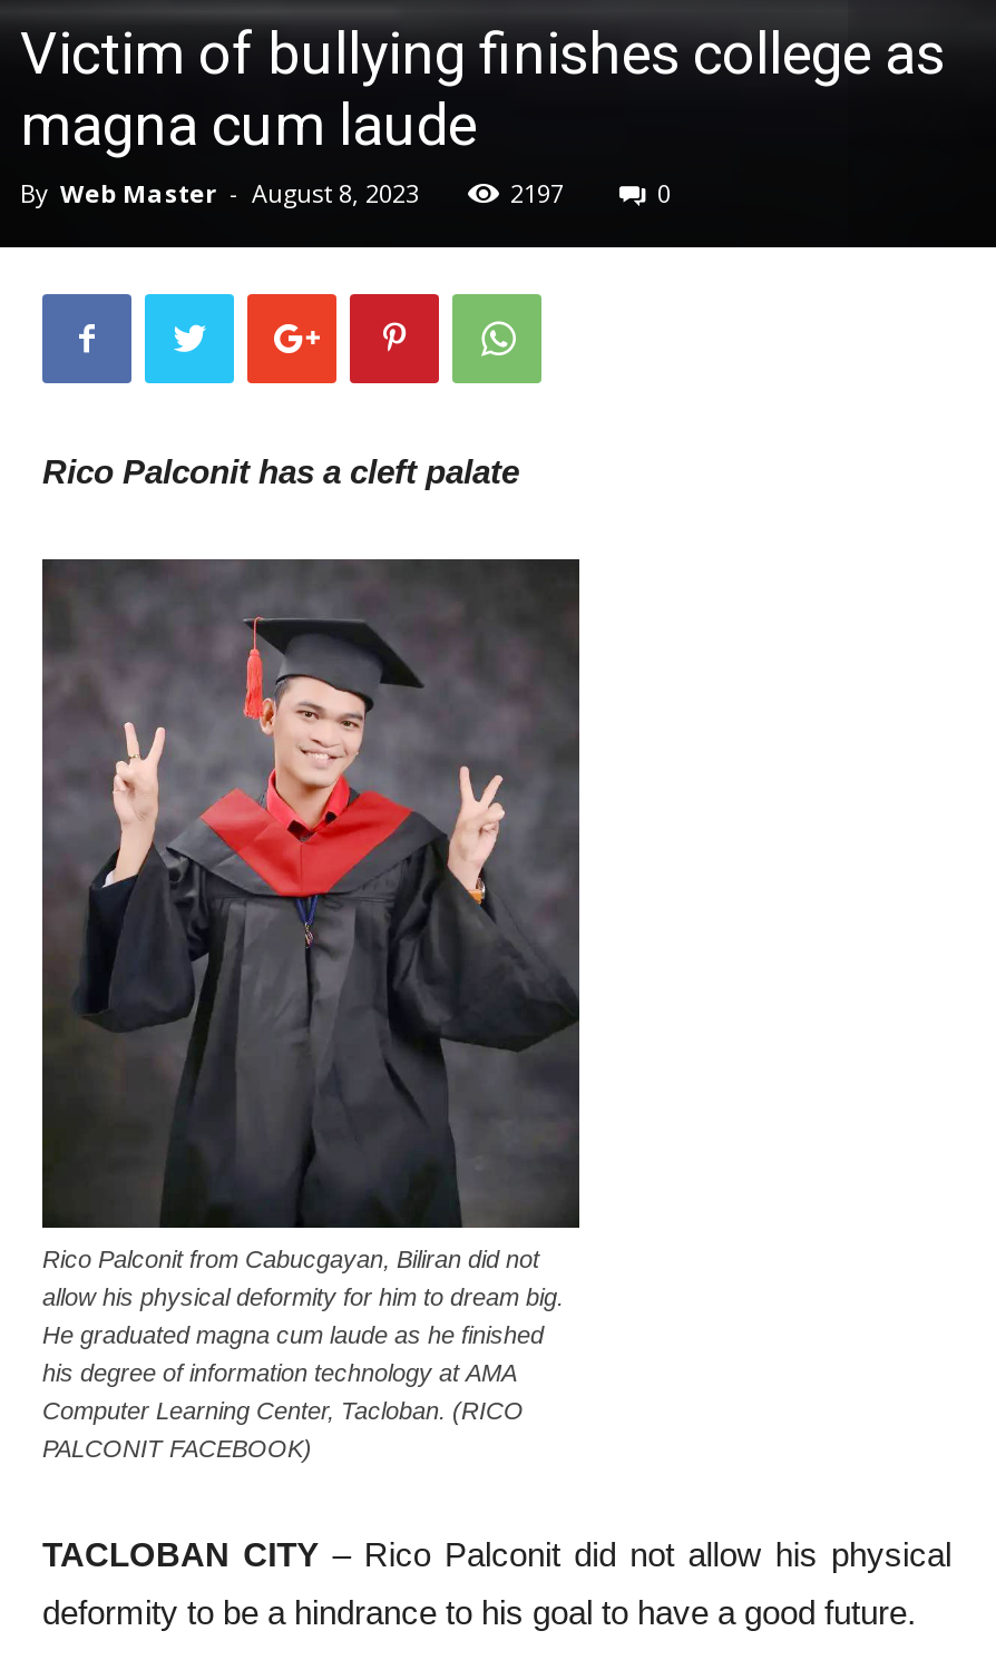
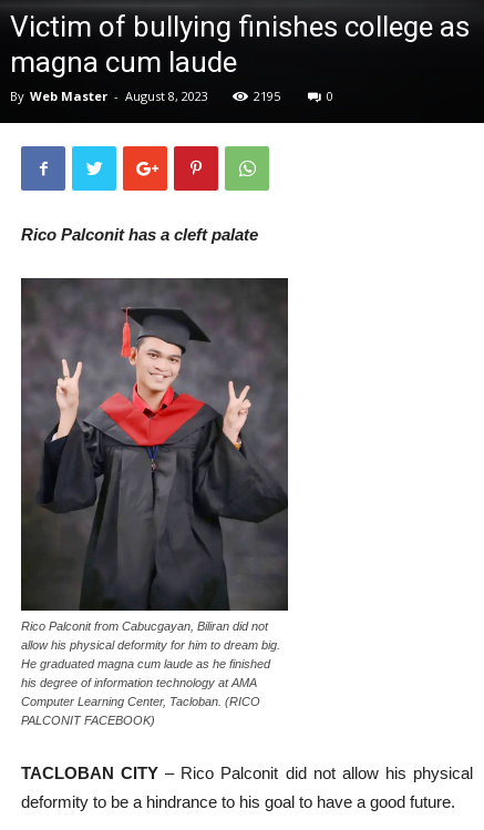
[510,176,564,209] 2197 -> [254,88,280,104] 2195

